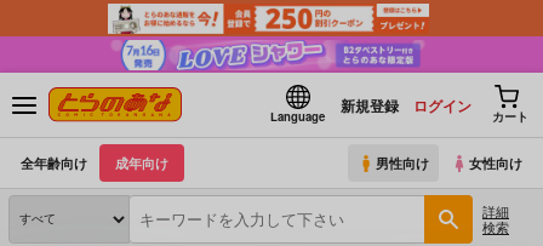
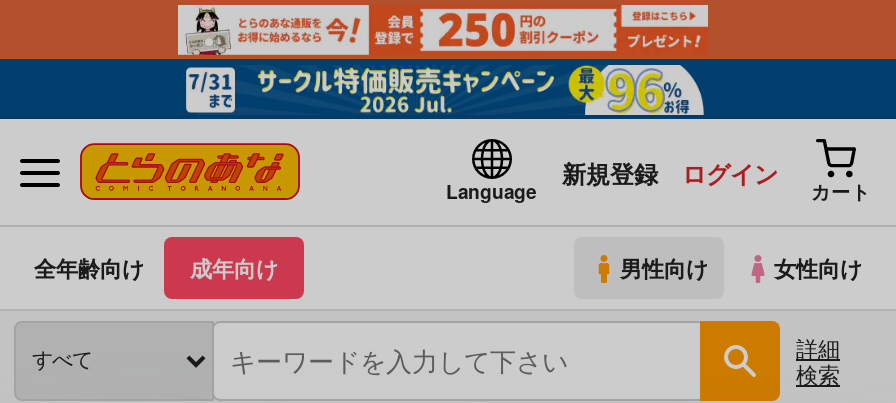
[4,35,539,74] [image] -> [6,57,890,121] [image]

